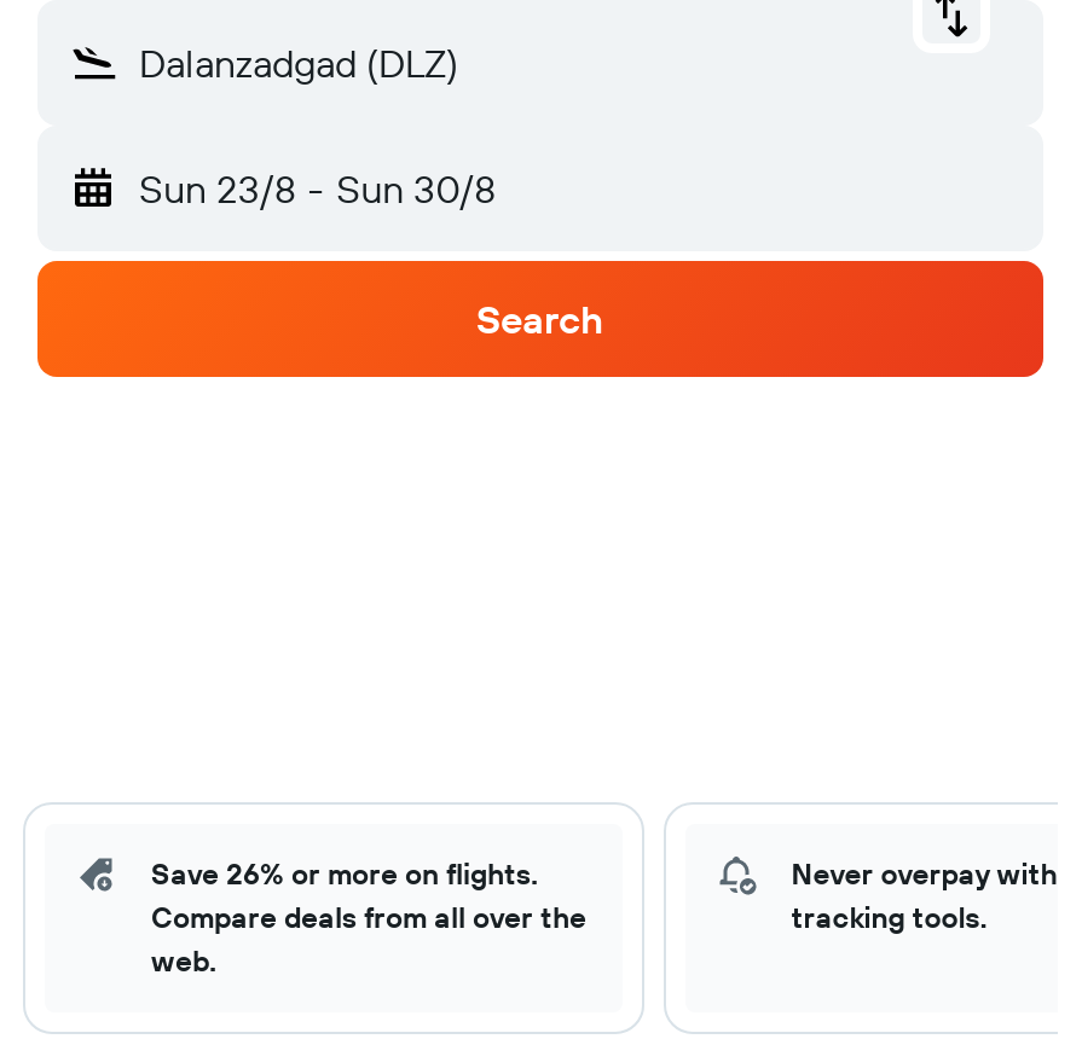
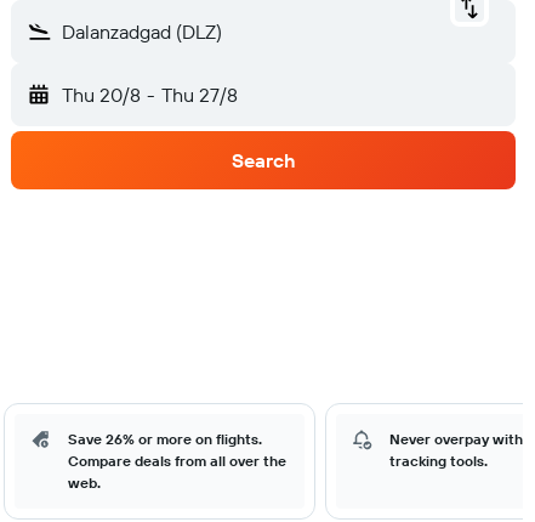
[139,164,496,213] Sun 23/8 - Sun 30/8 -> [62,83,237,107] Thu 20/8 - Thu 27/8

